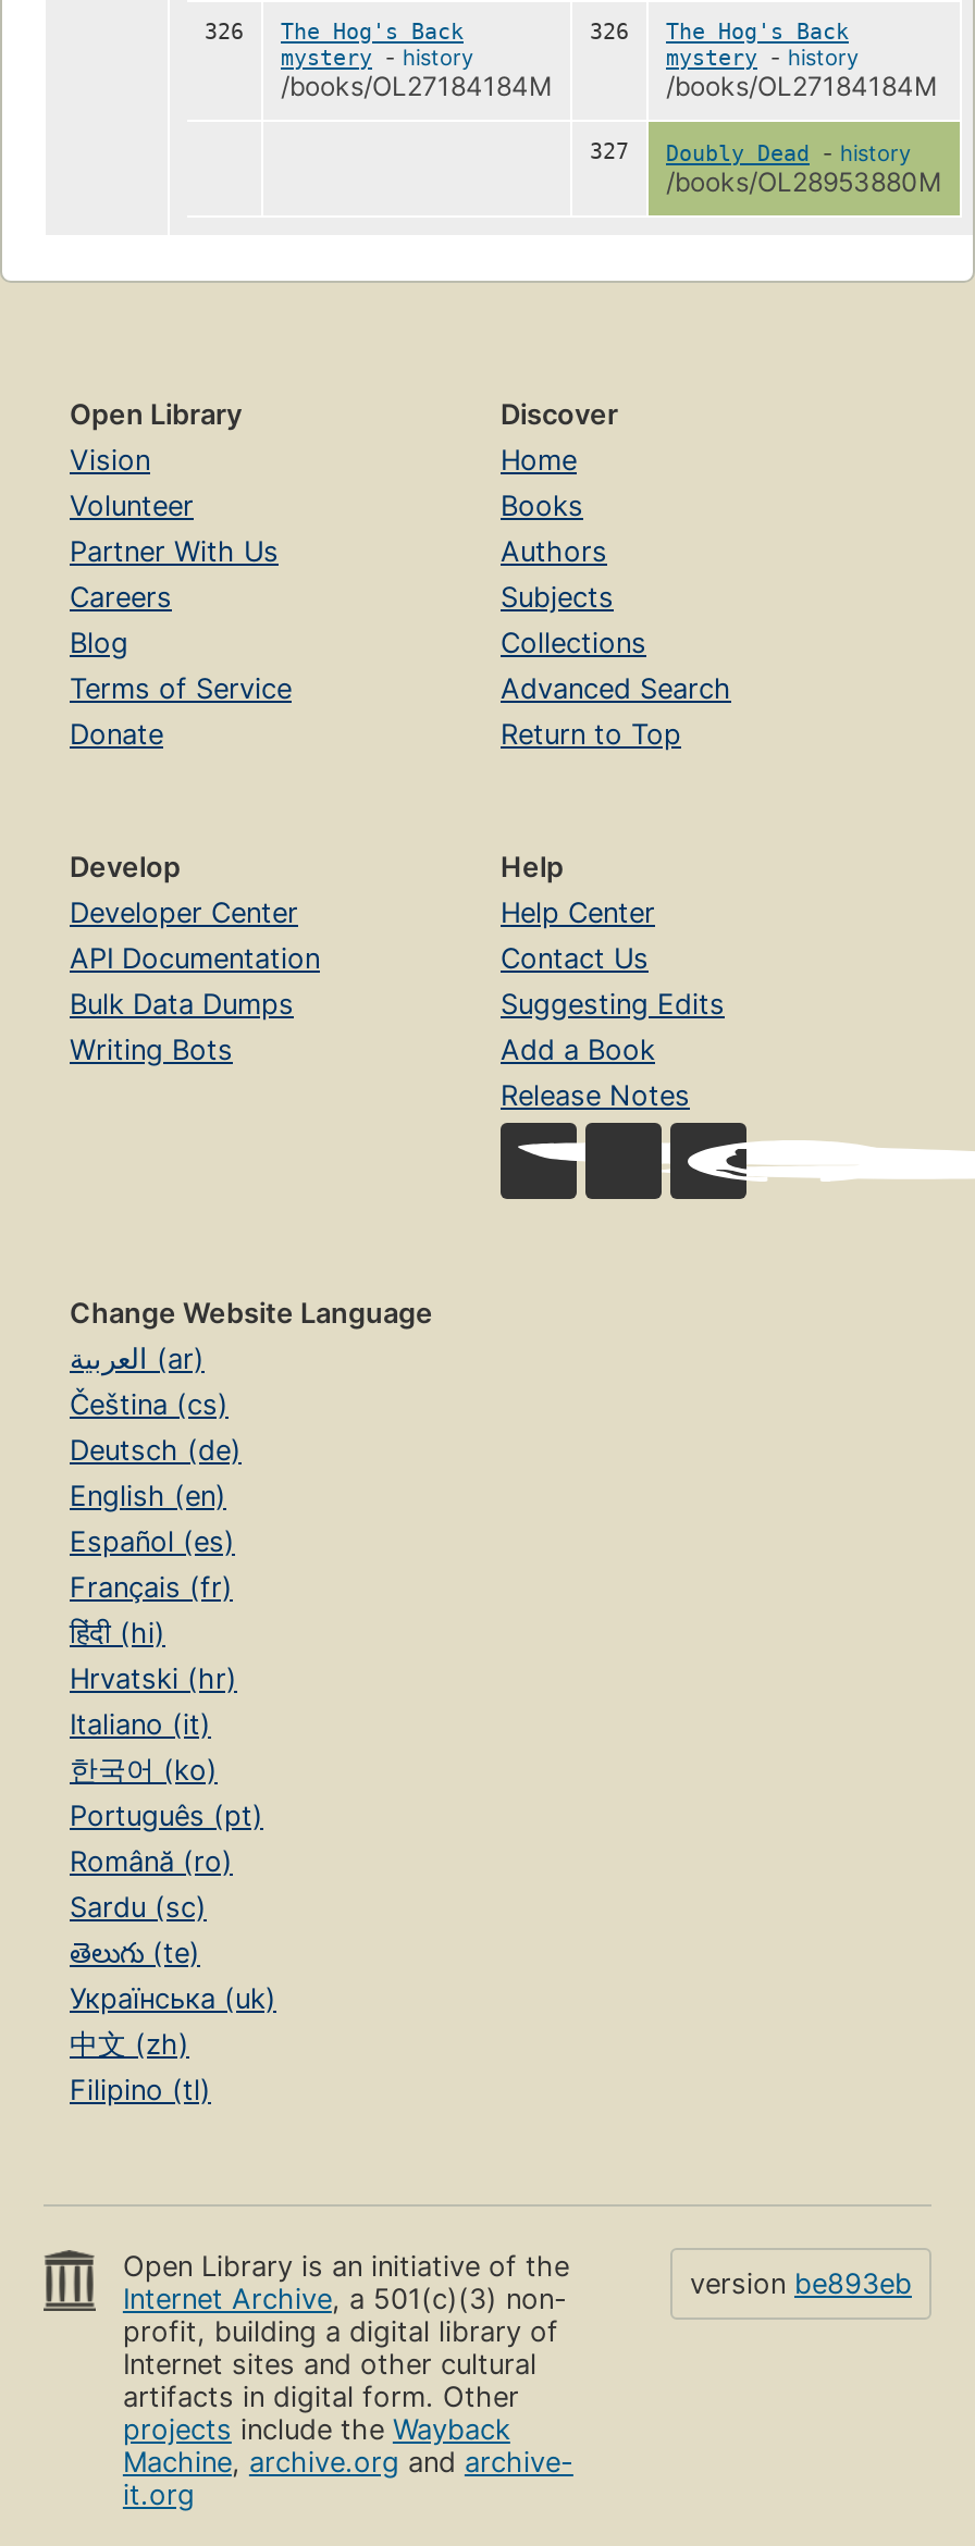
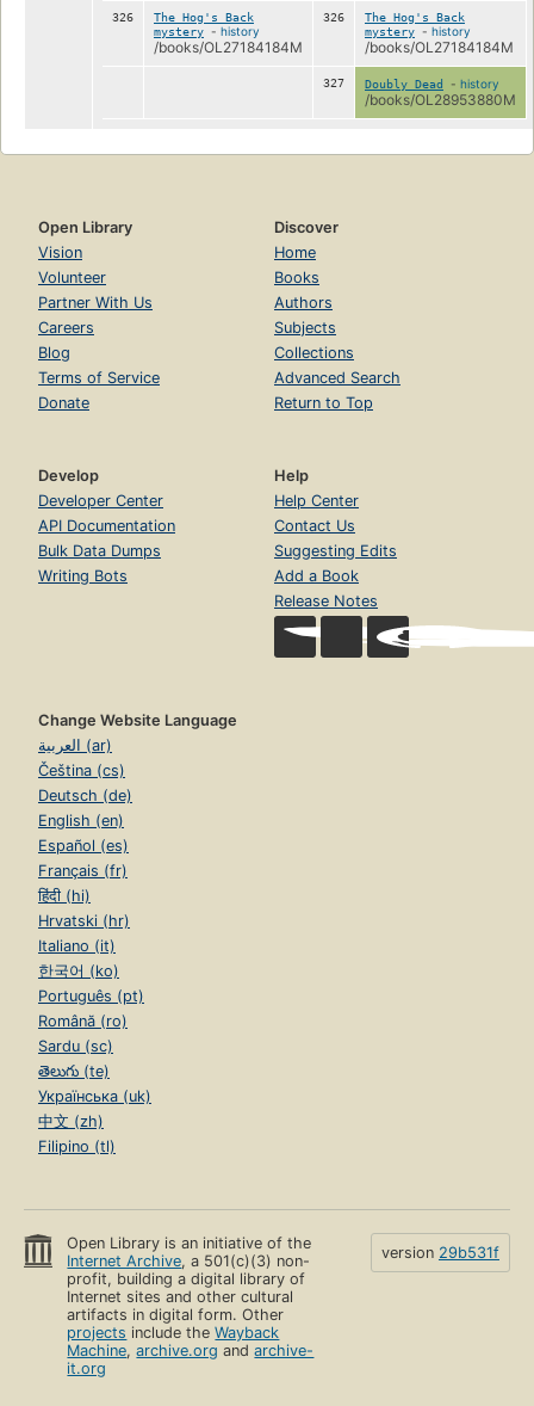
[690,2268,912,2301] version be893eb -> [381,1244,499,1262] version 29b531f

